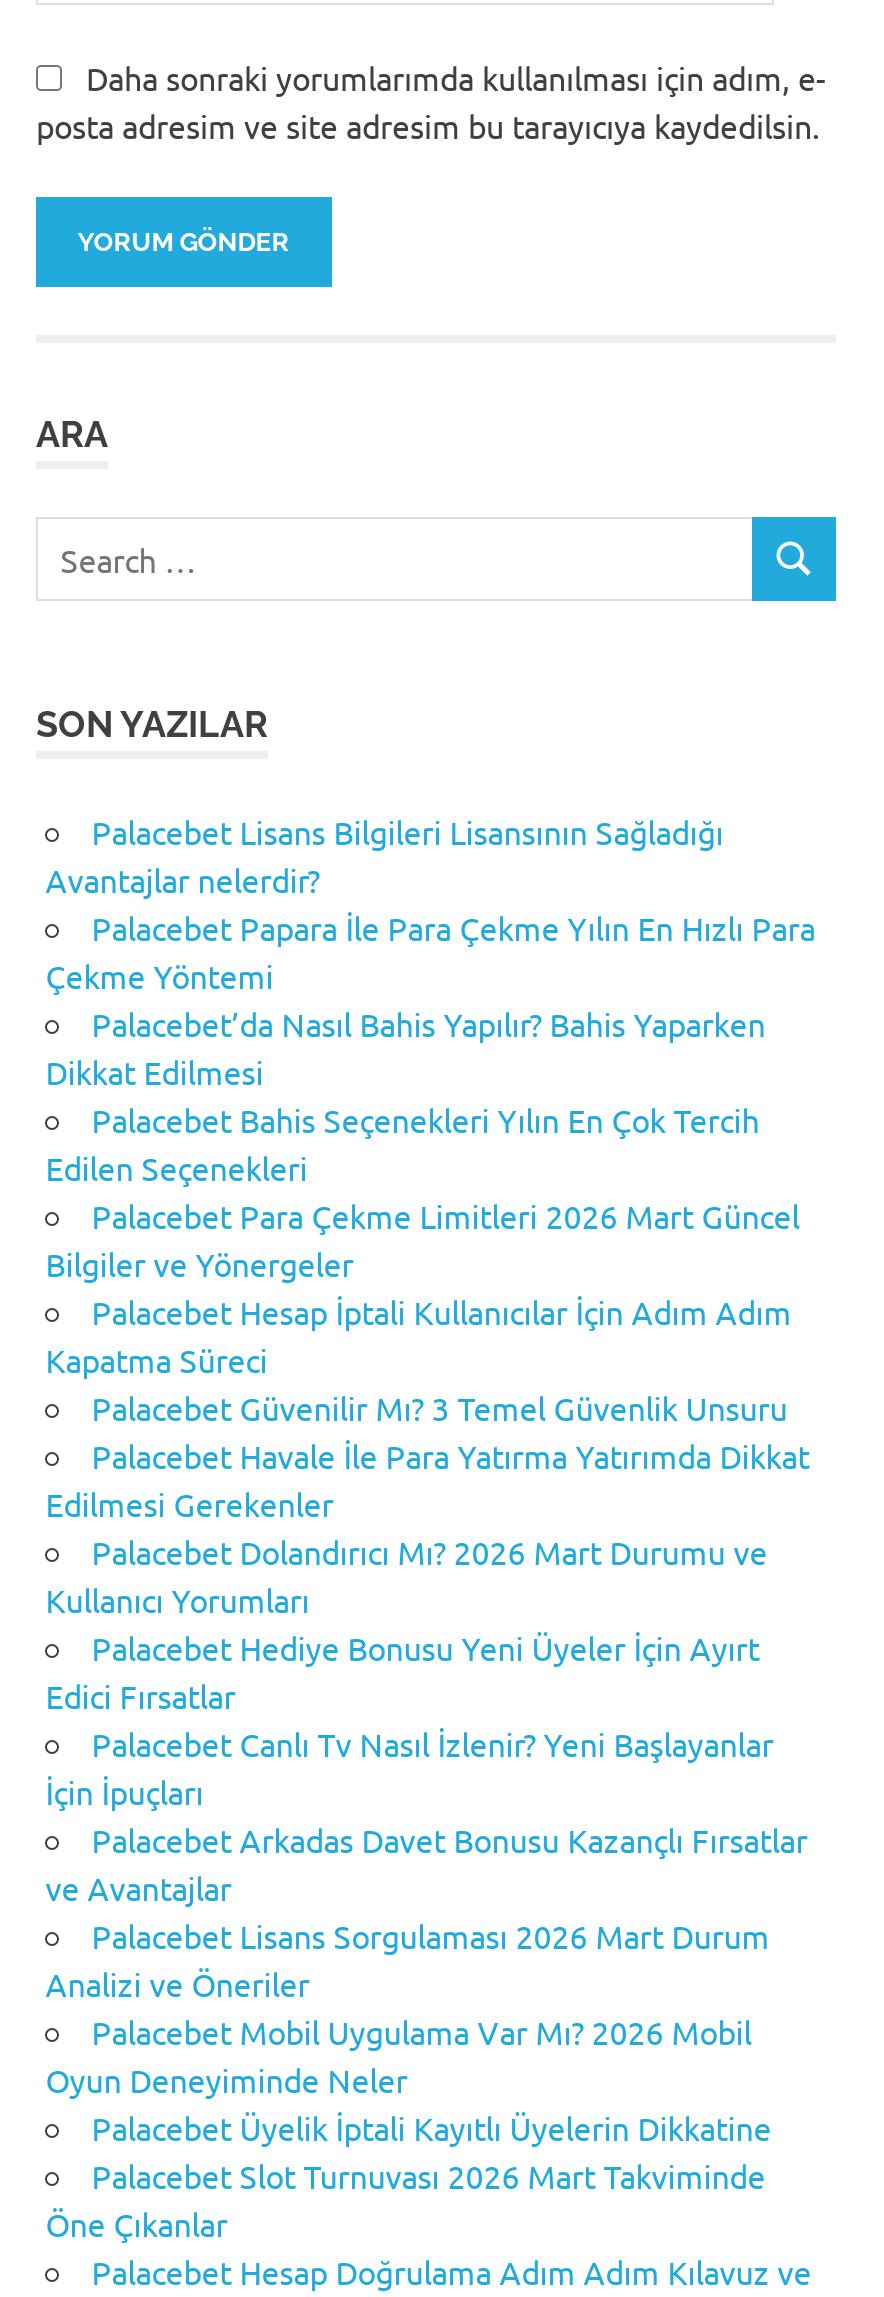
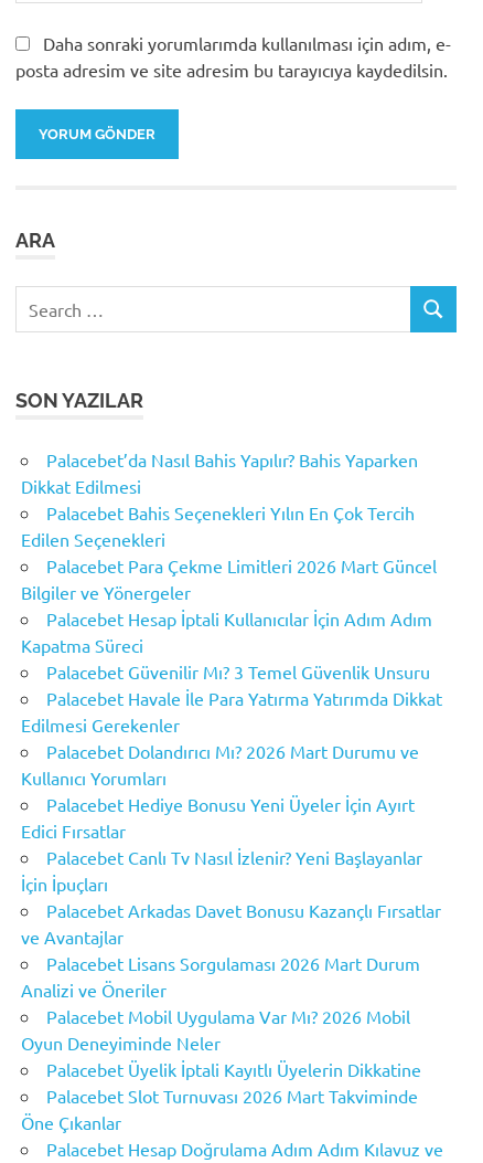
[46,812,816,996] Palacebet Lisans Bilgileri Lisansının Sağladığı | Avantajlar nelerdir? | Palacebet Papara İle Para Çekme Yılın En Hızlı Para | Çekme Yöntemi -> none

